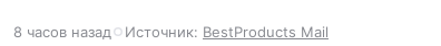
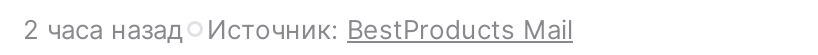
[13,24,329,41] 8 часов назад Источник: BestProducts Mail -> [23,14,573,46] 2 часа назад Источник: BestProducts Mail

